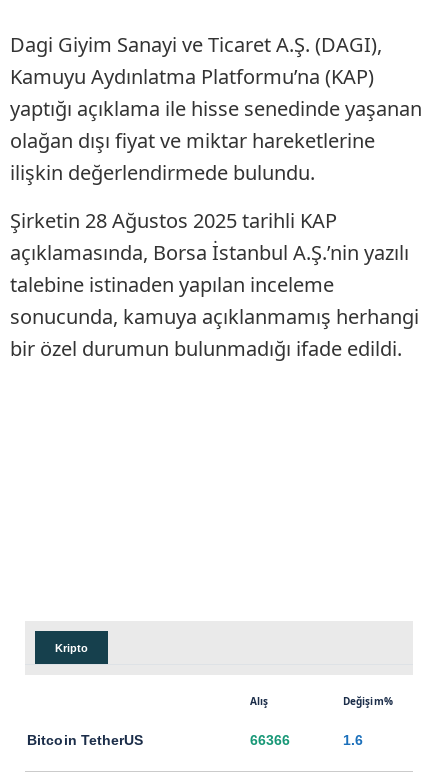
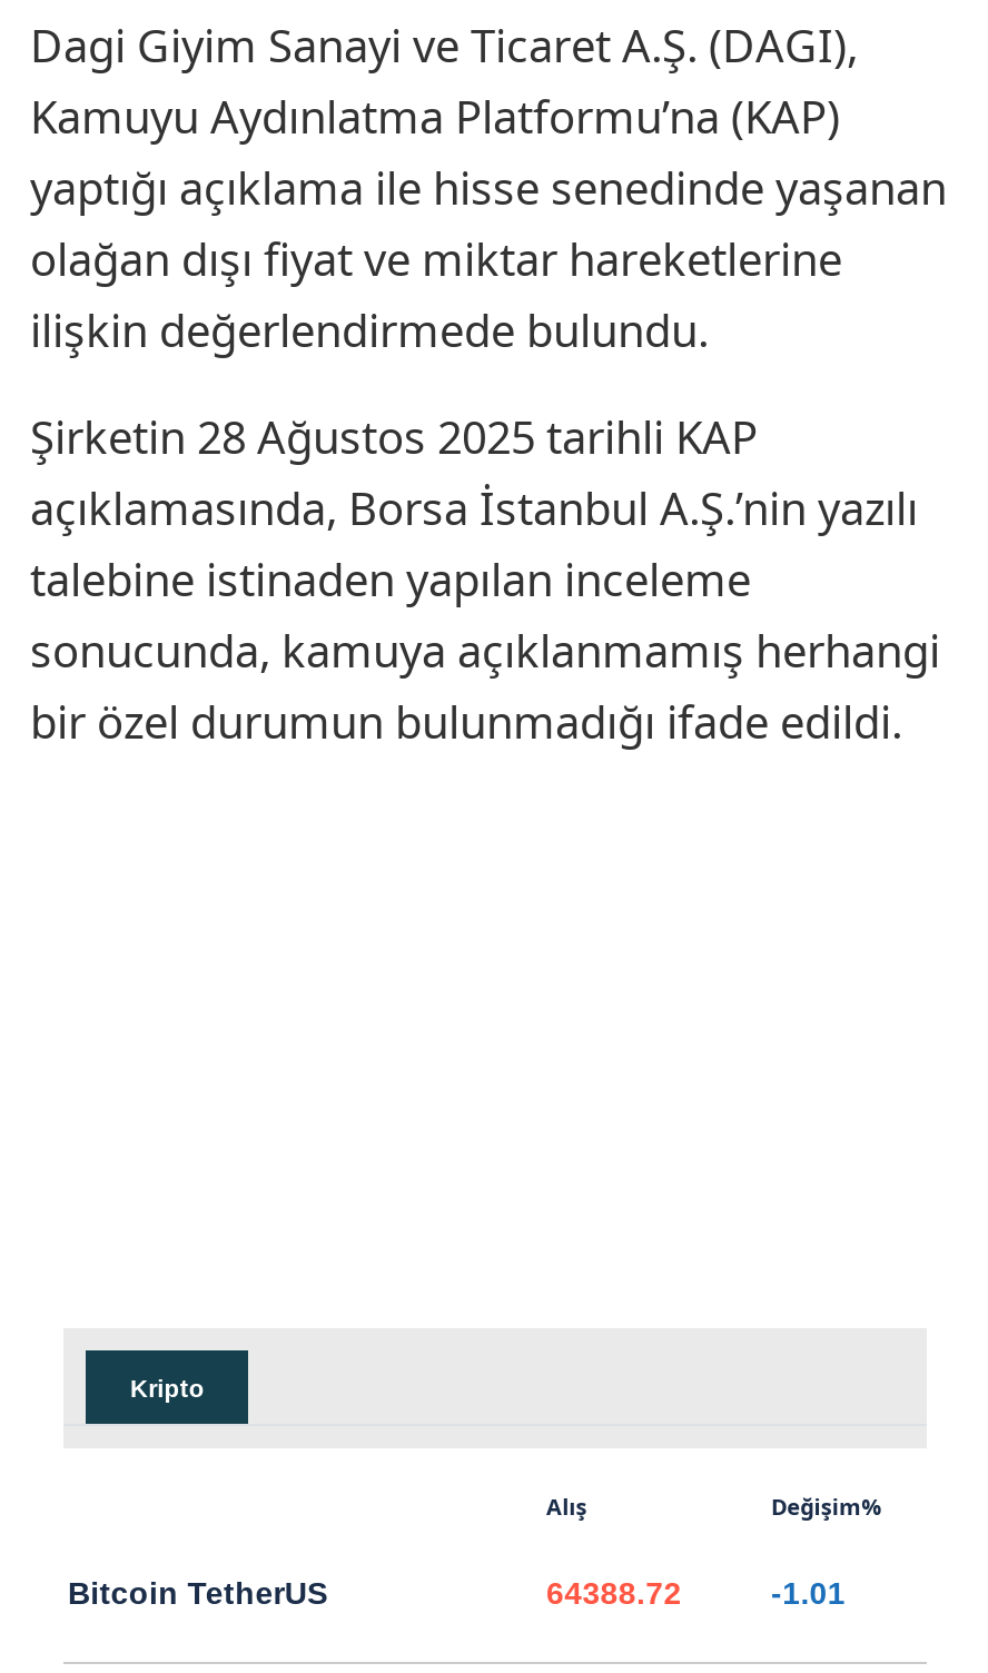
[250,732,290,748] 66366 -> [546,1575,682,1611] 64388.72
[343,732,363,748] 1.6 -> [771,1575,846,1611] -1.01

